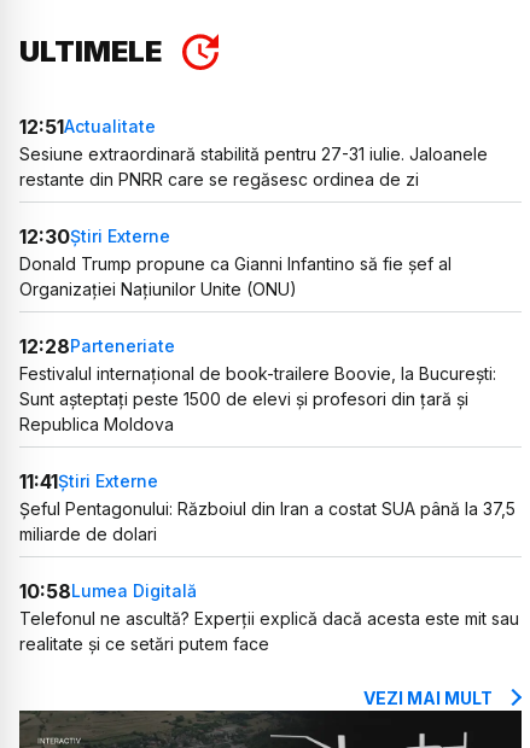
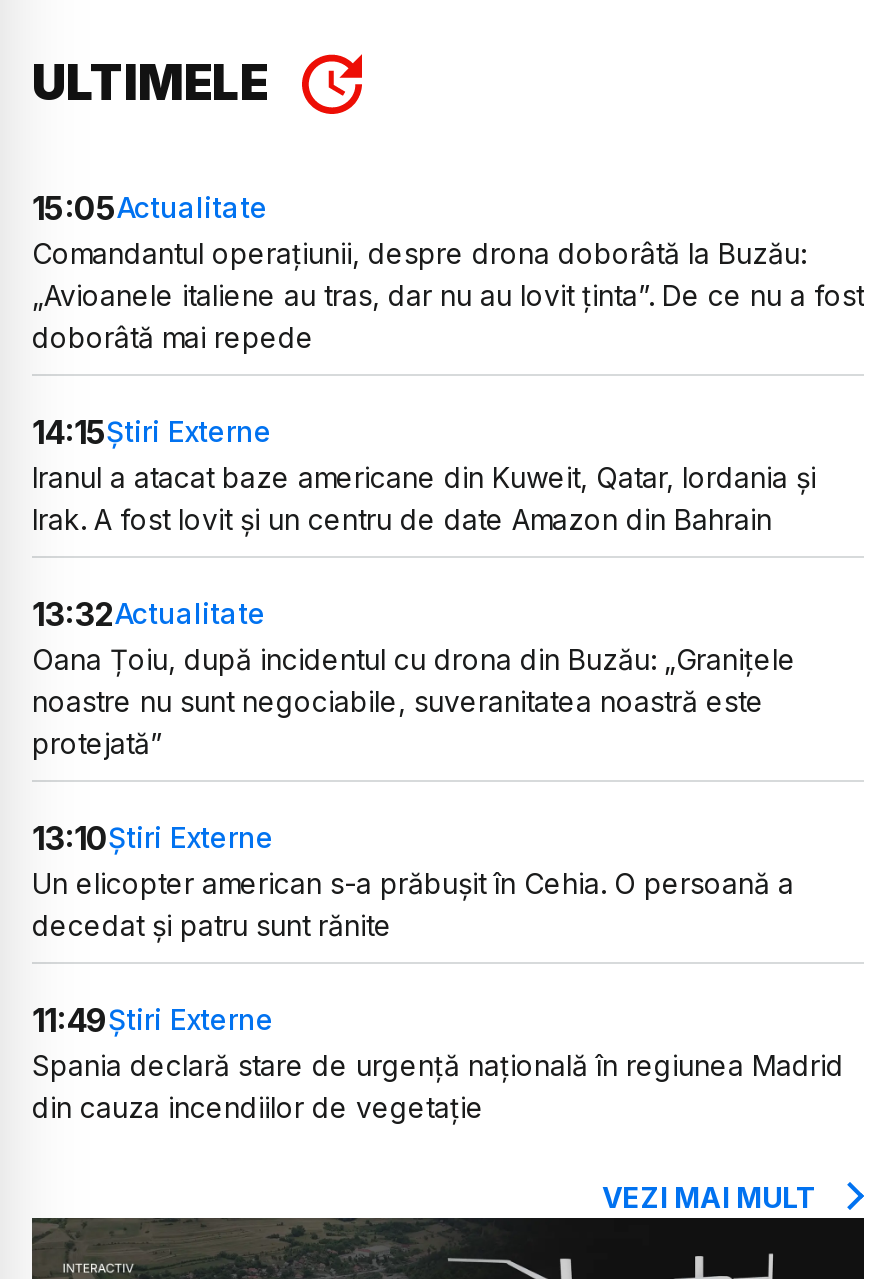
[19,114,488,189] 12:51Actualitate | Sesiune extraordinară stabilită pentru 27-31 iulie. Jaloanele | restante din PNRR care se regăsesc ordinea de zi -> [32,187,864,353] 15:05Actualitate | Comandantul operațiunii, despre drona doborâtă la Buzău: | „Avioanele italiene au tras, dar nu au lovit ținta”. De ce nu a fost | doborâtă mai repede
[19,224,452,299] 12:30Știri Externe | Donald Trump propune ca Gianni Infantino să fie șef al | Organizației Națiunilor Unite (ONU) -> [32,411,816,535] 14:15Știri Externe | Iranul a atacat baze americane din Kuweit, Qatar, Iordania și | Irak. A fost lovit și un centru de date Amazon din Bahrain
[19,334,496,434] 12:28Parteneriate | Festivalul internațional de book-trailere Boovie, la București: | Sunt așteptați peste 1500 de elevi și profesori din țară și | Republica Moldova -> [32,593,796,759] 13:32Actualitate | Oana Țoiu, după incidentul cu drona din Buzău: „Granițele | noastre nu sunt negociabile, suveranitatea noastră este | protejată”
[19,469,516,544] 11:41Știri Externe | Șeful Pentagonului: Războiul din Iran a costat SUA până la 37,5 | miliarde de dolari -> [32,817,794,941] 13:10Știri Externe | Un elicopter american s-a prăbușit în Cehia. O persoană a | decedat și patru sunt rănite
[19,579,519,654] 10:58Lumea Digitală | Telefonul ne ascultă? Experții explică dacă acesta este mit sau | realitate și ce setări putem face -> [32,999,844,1123] 11:49Știri Externe | Spania declară stare de urgență națională în regiunea Madrid | din cauza incendiilor de vegetație

